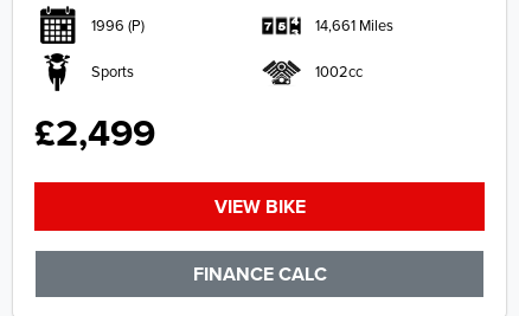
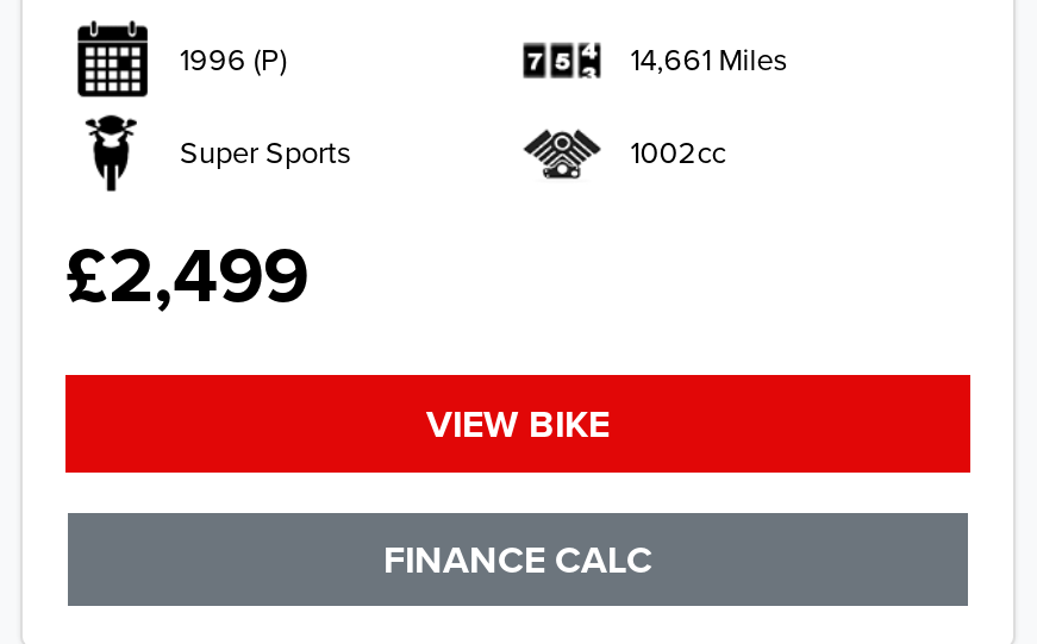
[91,61,134,83] Sports -> [180,131,351,174] Super Sports

